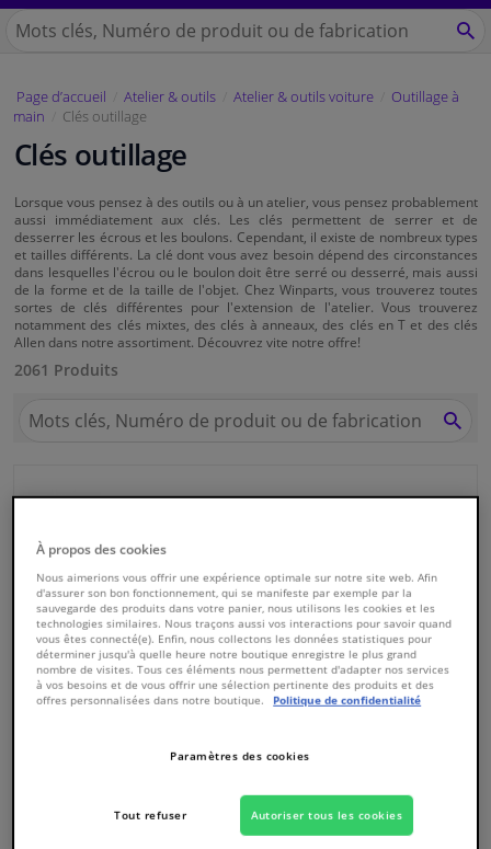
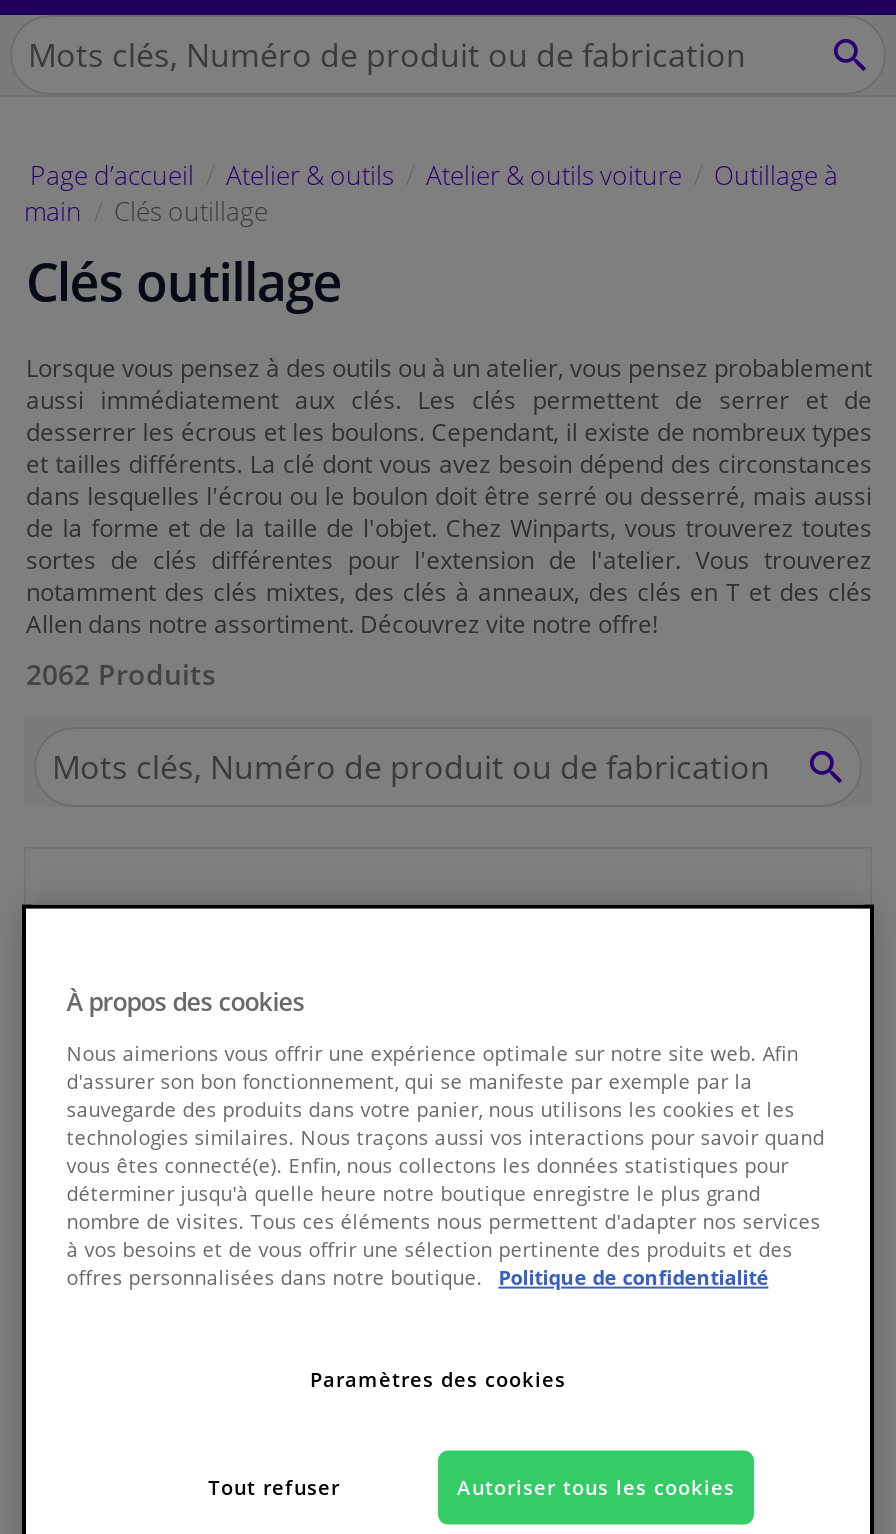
[14,359,118,380] 2061 Produits -> [26,655,216,693] 2062 Produits

